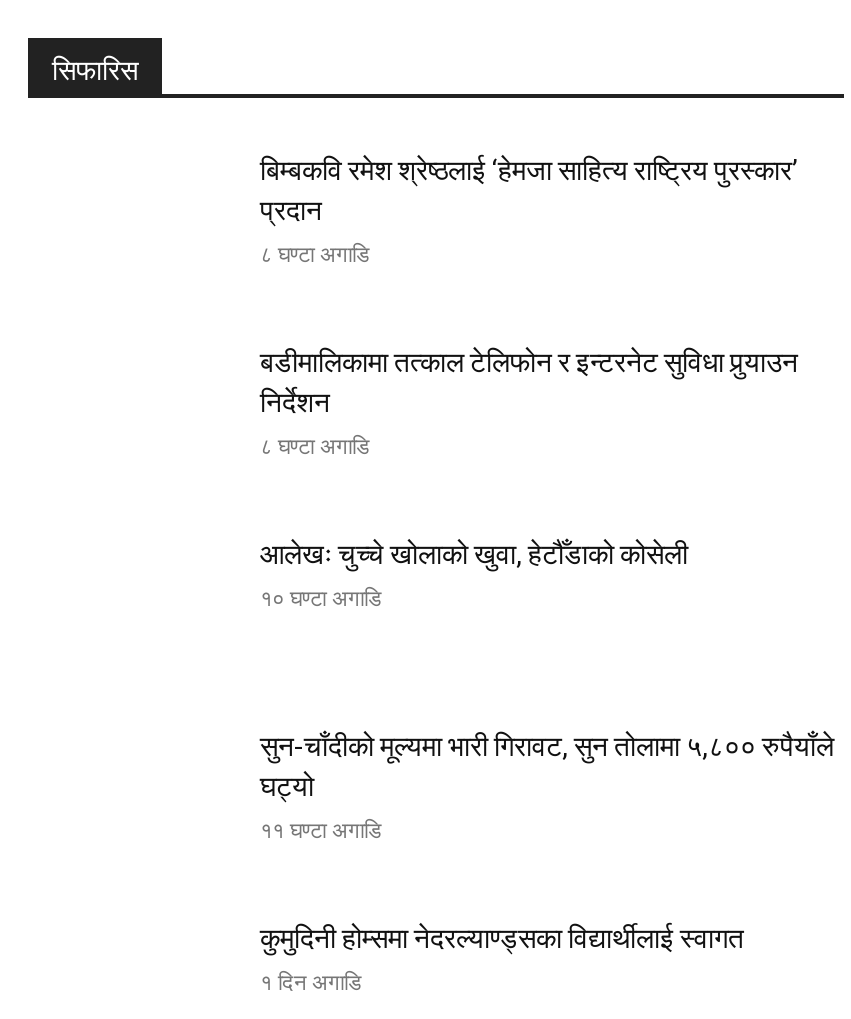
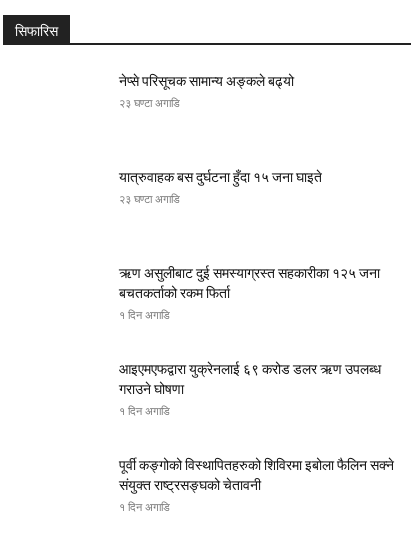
[260,153,798,267] बिम्बकवि रमेश श्रेष्ठलाई ‘हेमजा साहित्य राष्ट्रिय पुरस्कार’ | प्रदान | ८ घण्टा अगाडि -> [119,73,294,110] नेप्से परिसूचक सामान्य अङ्कले बढ्यो | २३ घण्टा अगाडि
[260,345,798,459] बडीमालिकामा तत्काल टेलिफोन र इन्टरनेट सुविधा पुर्‍याउन | निर्देशन | ८ घण्टा अगाडि -> [119,169,322,206] यात्रुवाहक बस दुर्घटना हुँदा १५ जना घाइते | २३ घण्टा अगाडि
[260,537,688,611] आलेखः चुच्चे खोलाको खुवा, हेटौँडाको कोसेली | १० घण्टा अगाडि -> [119,265,380,322] ऋण असुलीबाट दुई समस्याग्रस्त सहकारीका १२५ जना | बचतकर्ताको रकम फिर्ता | १ दिन अगाडि
[260,729,834,843] सुन-चाँदीको मूल्यमा भारी गिरावट, सुन तोलामा ५,८०० रुपैयाँले | घट्यो | ११ घण्टा अगाडि -> [119,361,381,418] आइएमएफद्वारा युक्रेनलाई ६९ करोड डलर ऋण उपलब्ध | गराउने घोषणा | १ दिन अगाडि
[260,921,744,953] कुमुदिनी होम्समा नेदरल्याण्ड्सका विद्यार्थीलाई स्वागत -> [119,457,394,493] पूर्वी कङ्गोको विस्थापितहरुको शिविरमा इबोला फैलिन सक्ने | संयुक्त राष्ट्रसङ्घको चेतावनी

